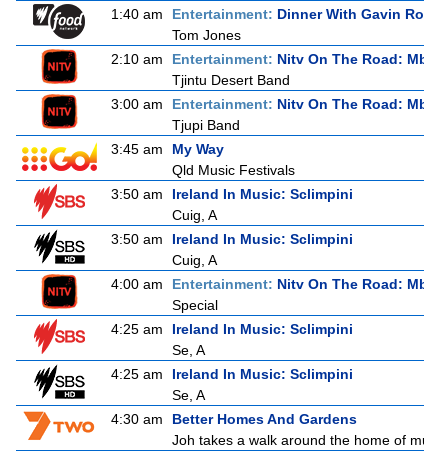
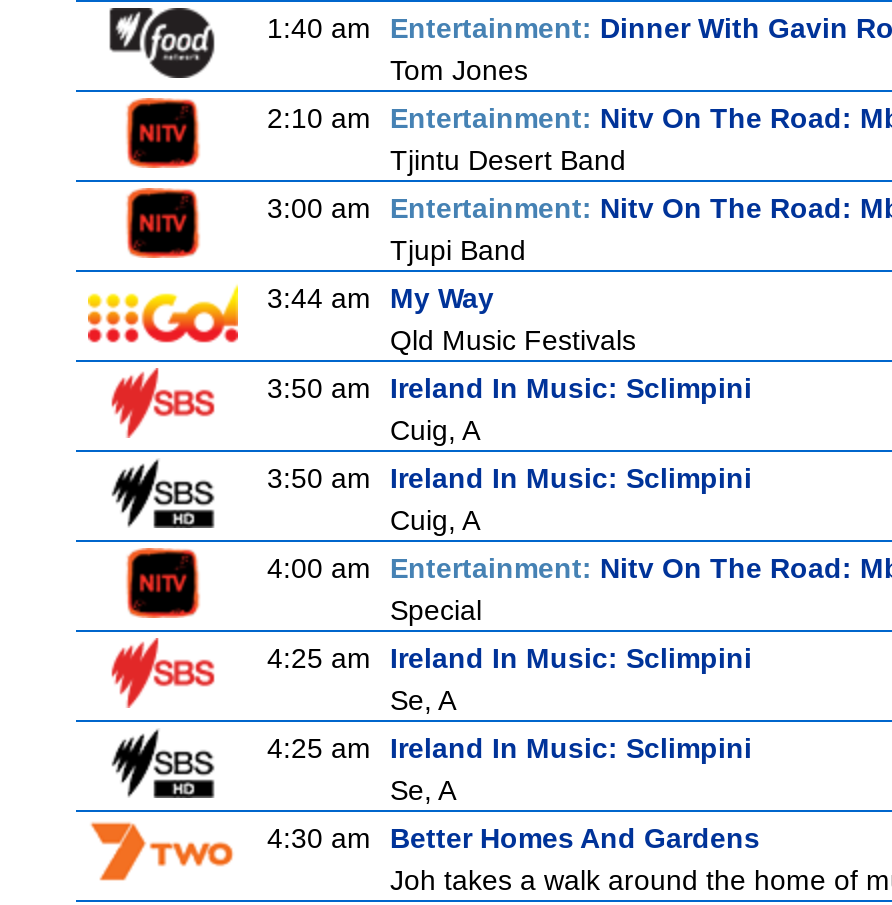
[111,141,224,157] 3:45 am My Way -> [267,282,494,314] 3:44 am My Way

